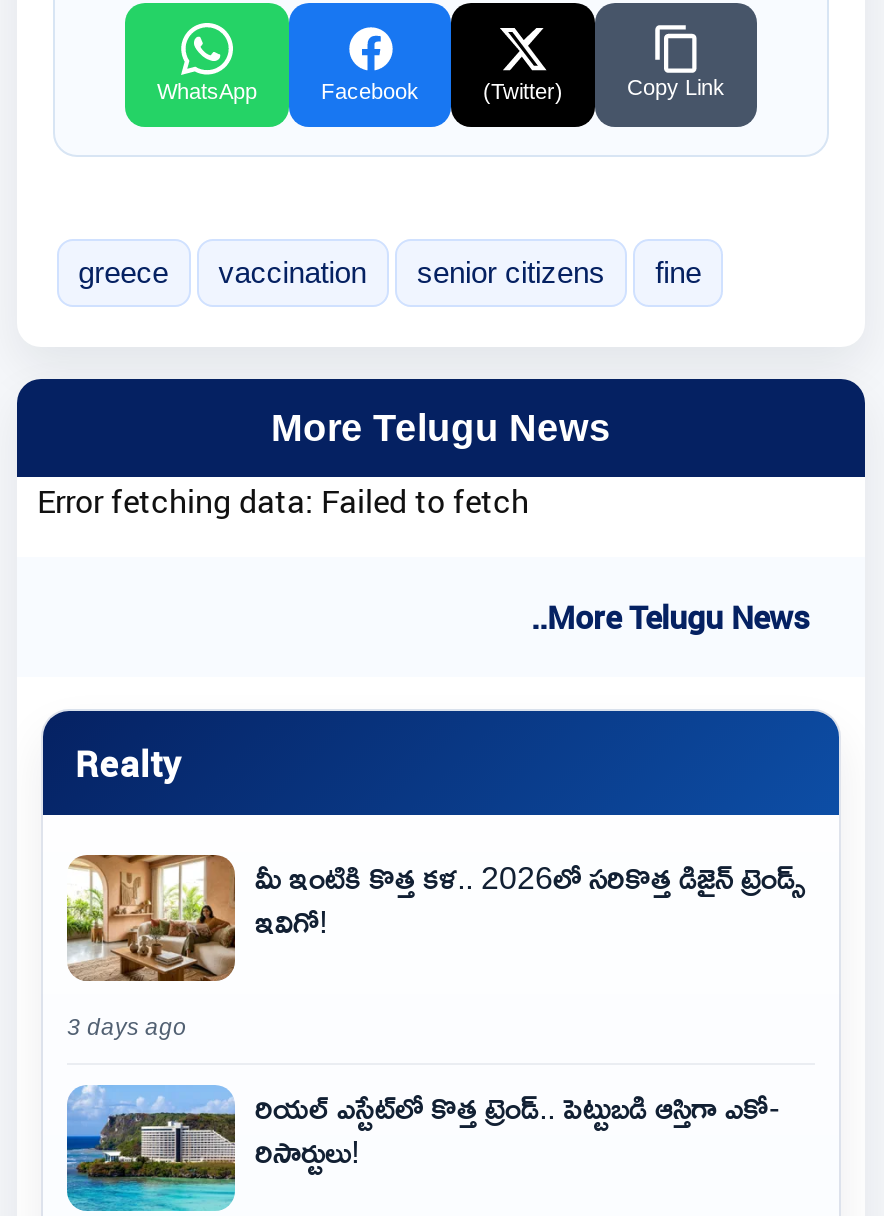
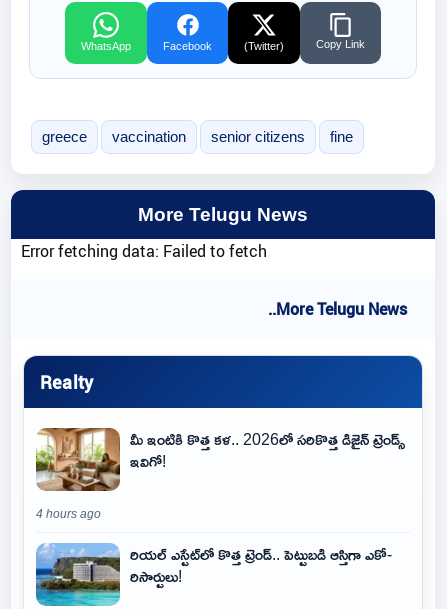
[67,1015,187,1039] 3 days ago -> [36,508,101,520] 4 hours ago

